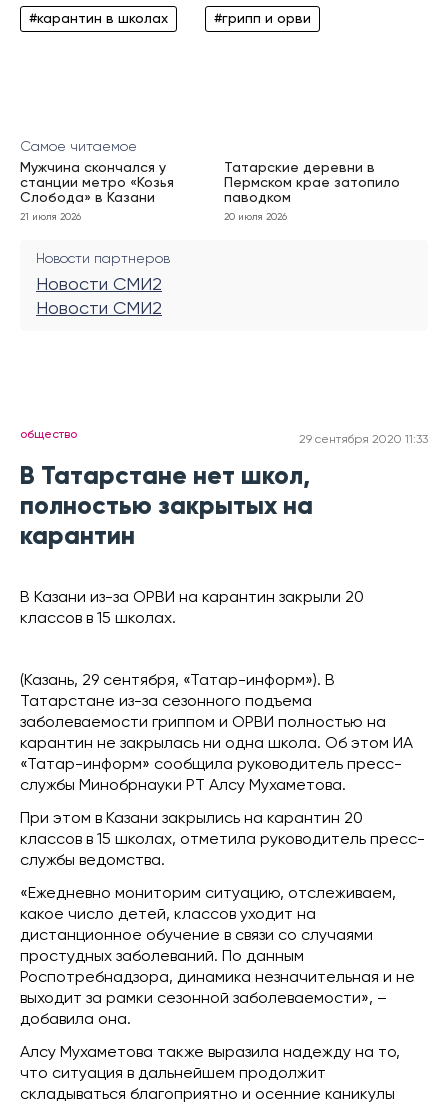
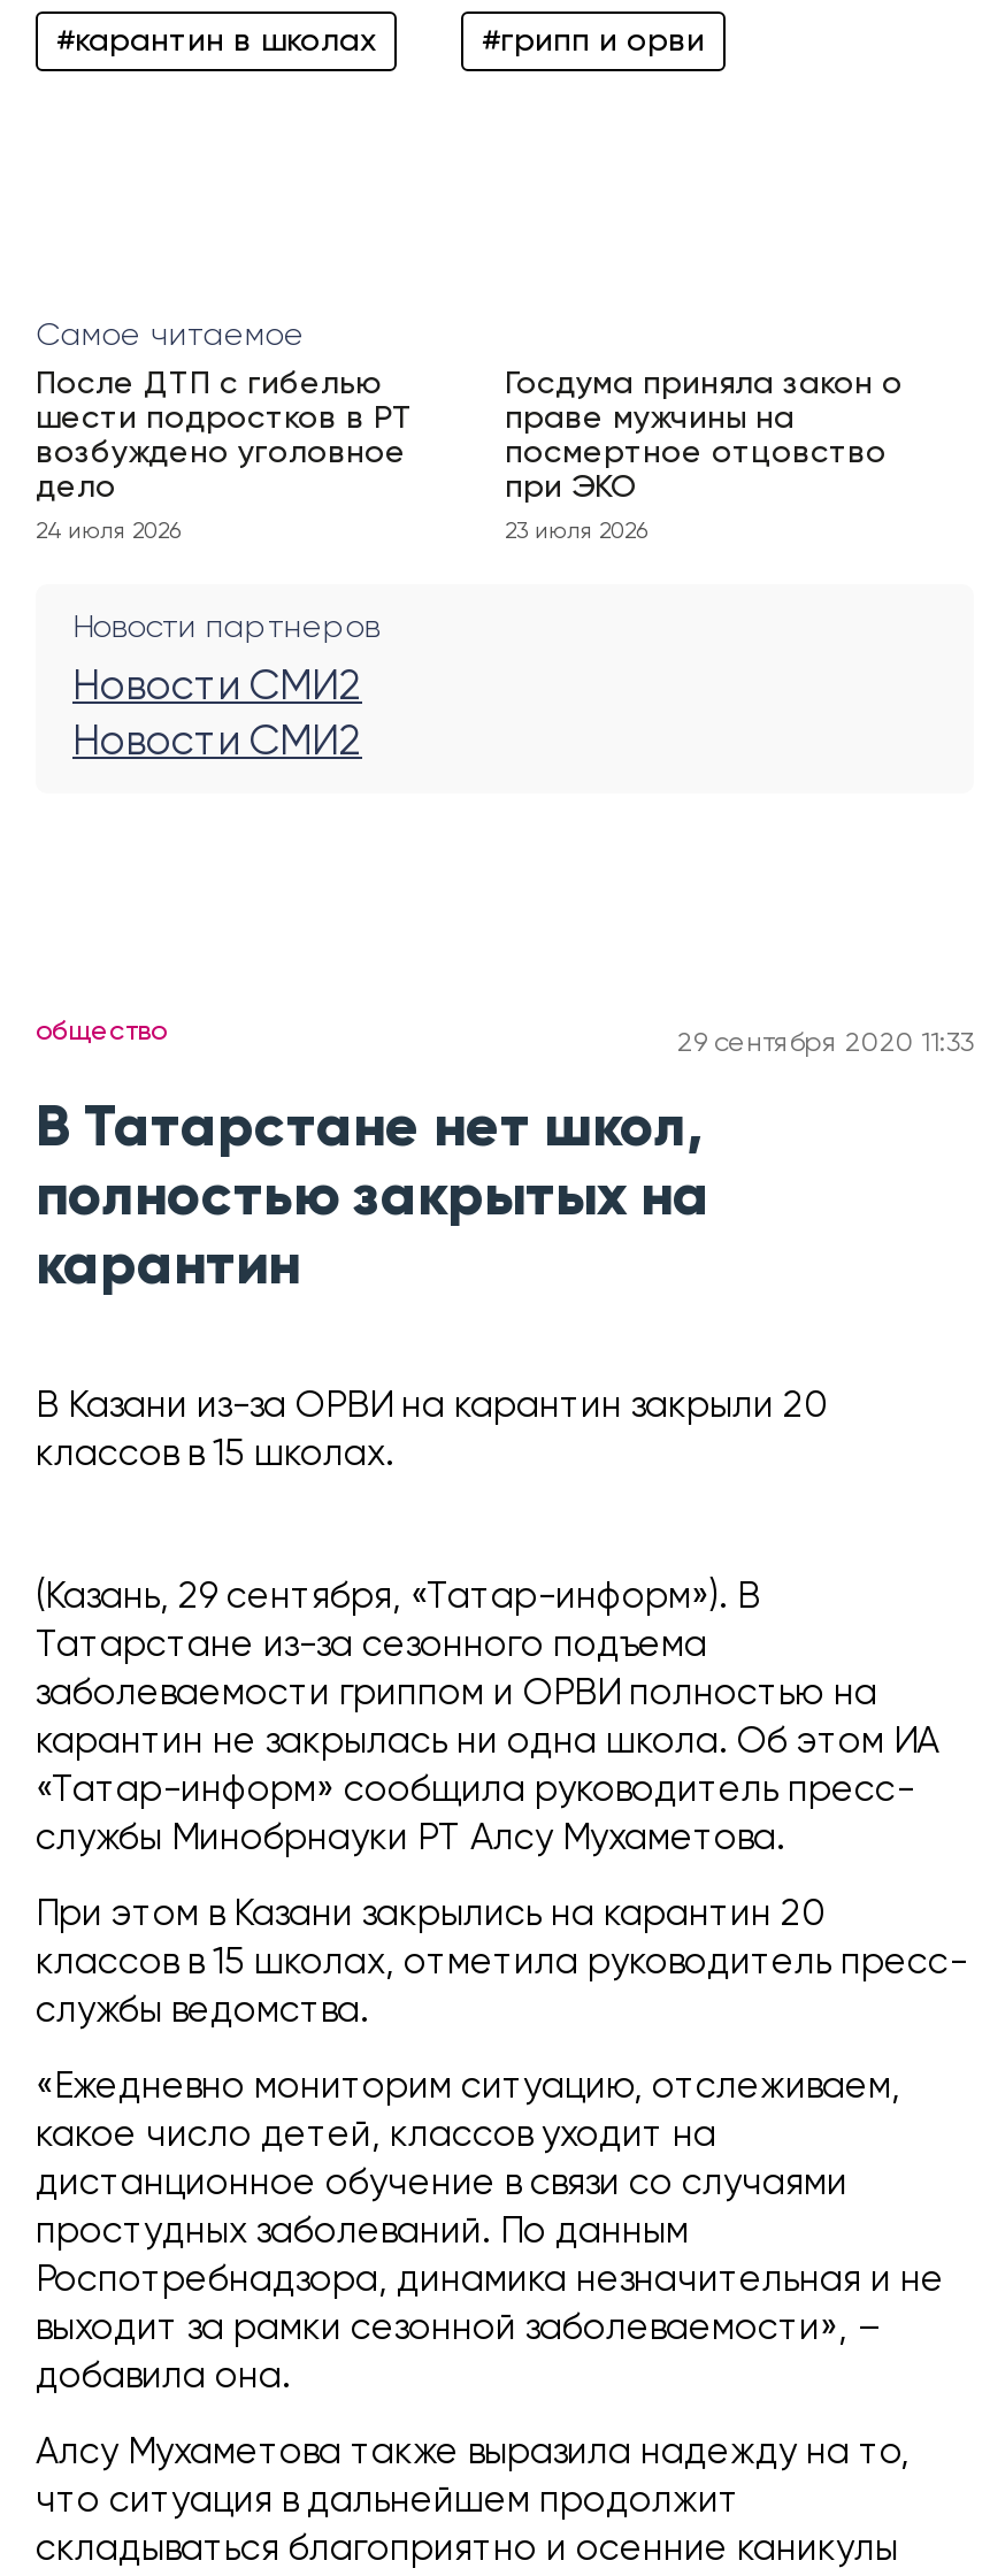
[20,161,174,205] Мужчина скончался у | станции метро «Козья | Слобода» в Казани -> [36,368,413,504] После ДТП с гибелью | шести подростков в РТ | возбуждено уголовное | дело
[224,161,400,205] Татарские деревни в | Пермском крае затопило | паводком -> [505,368,903,504] Госдума приняла закон о | праве мужчины на | посмертное отцовство | при ЭКО
[20,212,81,222] 21 июля 2026 -> [36,520,181,543] 24 июля 2026
[224,212,287,222] 20 июля 2026 -> [505,520,647,543] 23 июля 2026

